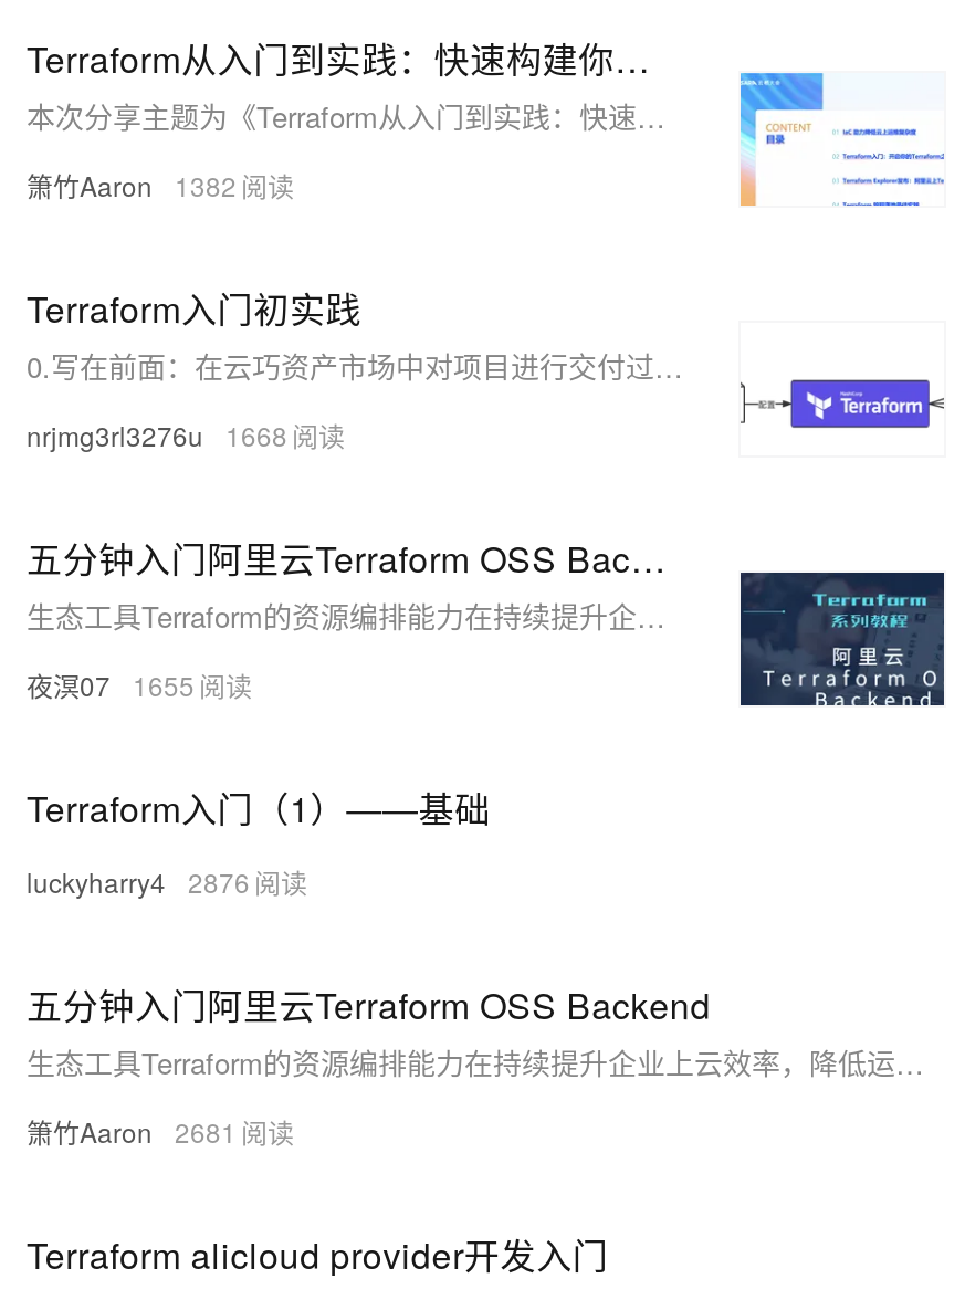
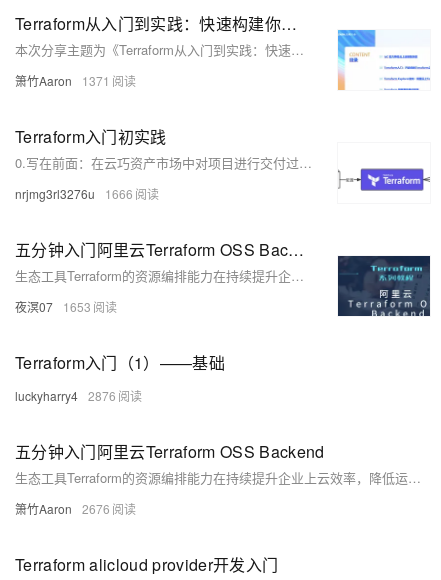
[27,166,237,203] 箫竹Aaron 1382 -> [15,72,110,89] 箫竹Aaron 1371
[27,416,287,453] nrjmg3rl3276u 1668 -> [15,185,133,202] nrjmg3rl3276u 1666
[27,666,195,703] 夜溟07 1655 -> [15,298,91,315] 夜溟07 1653
[27,1112,237,1150] 箫竹Aaron 2681 -> [15,500,110,517] 箫竹Aaron 2676

